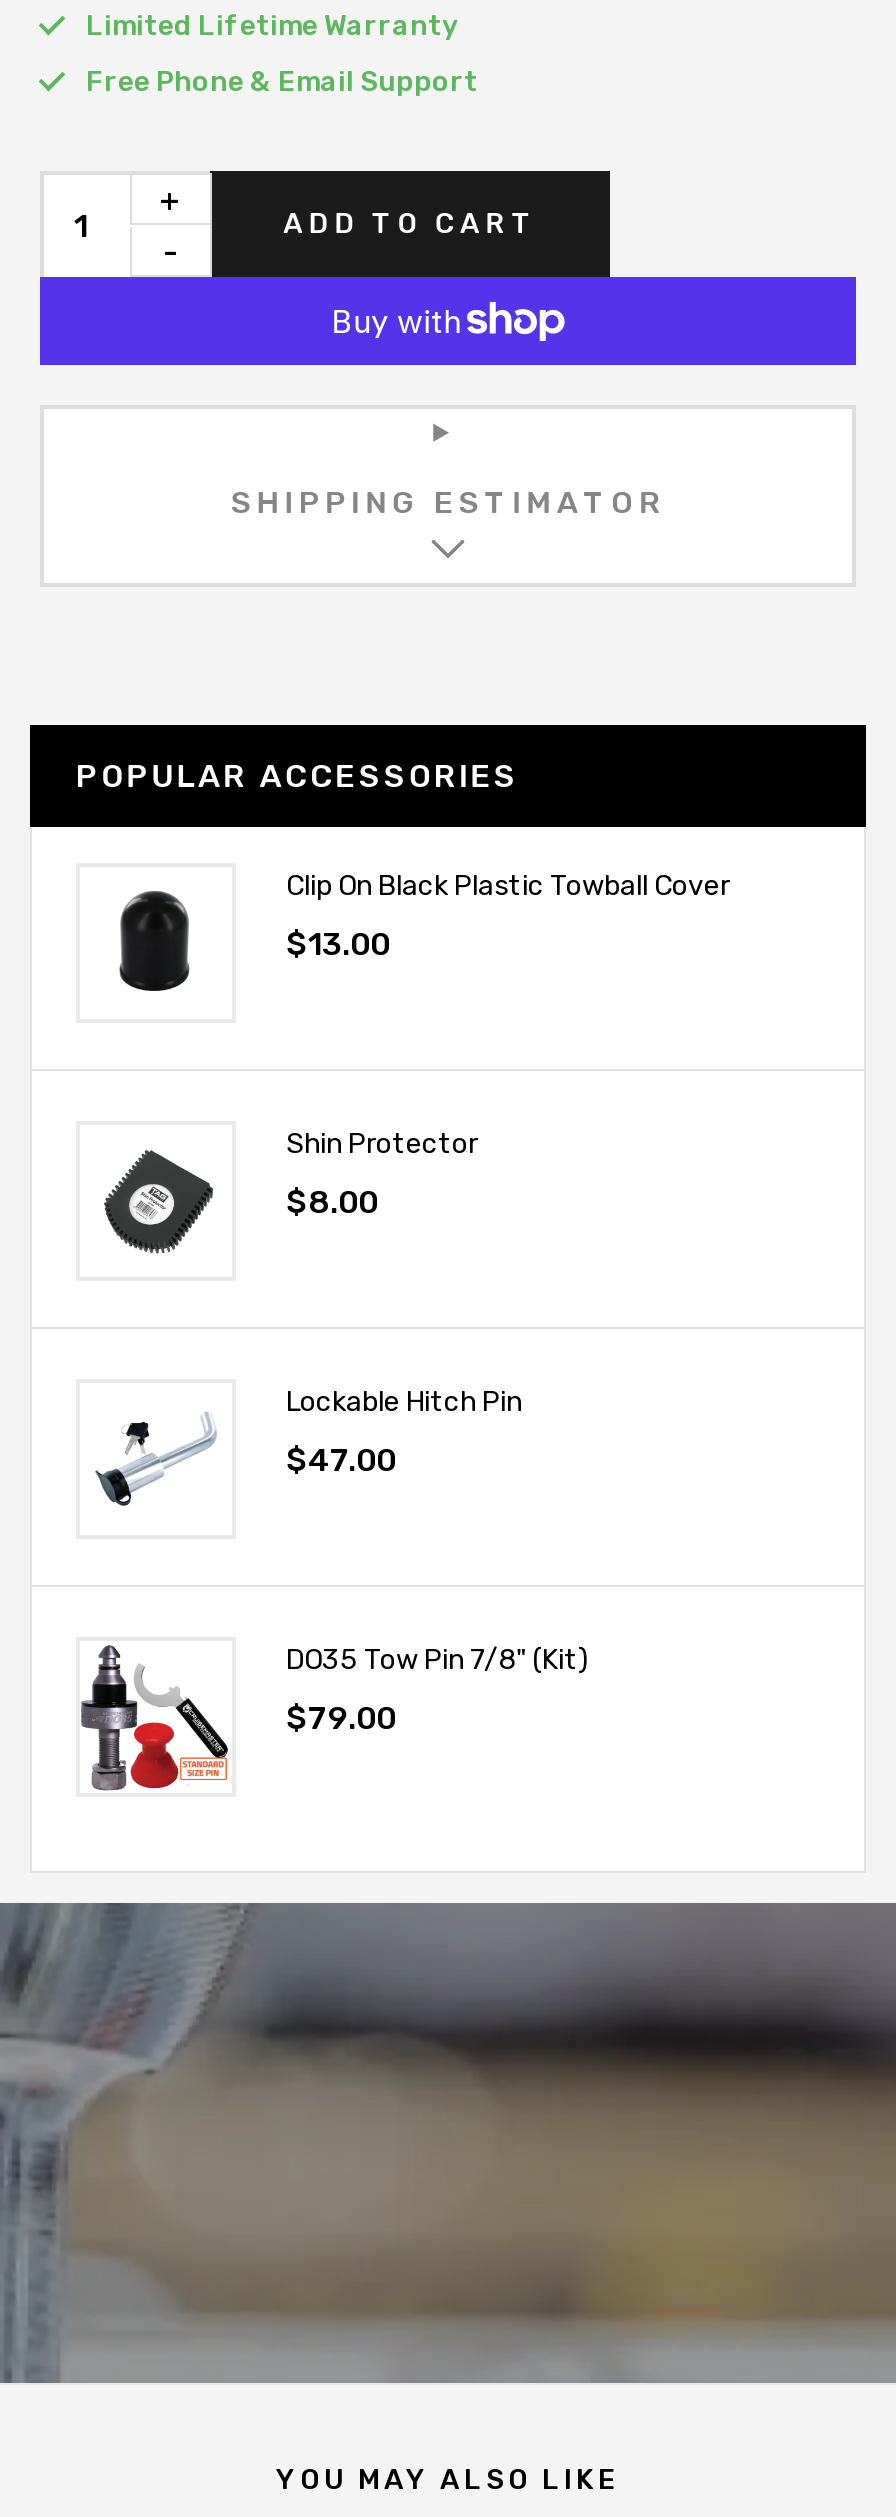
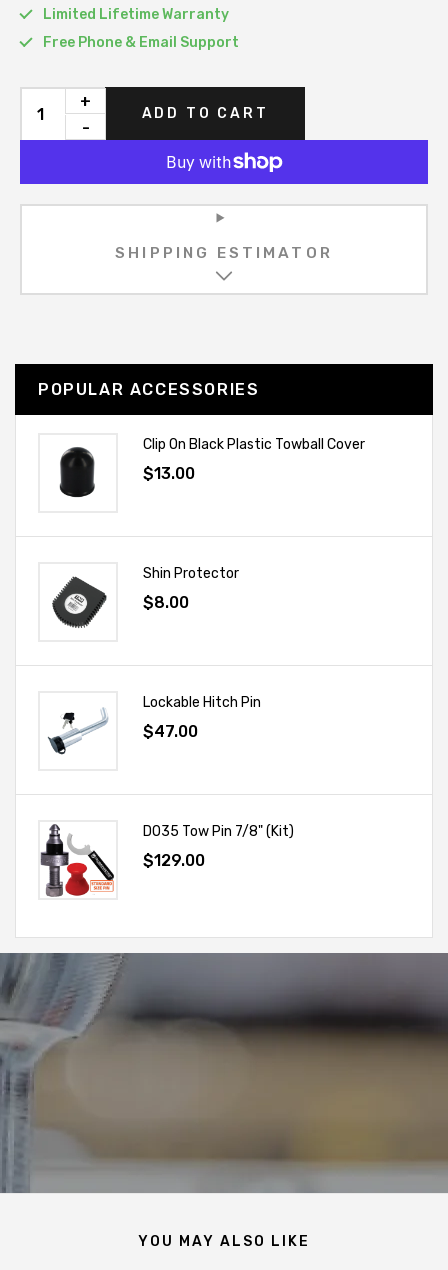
[286,1700,396,1738] $79.00 -> [143,851,205,870] $129.00

